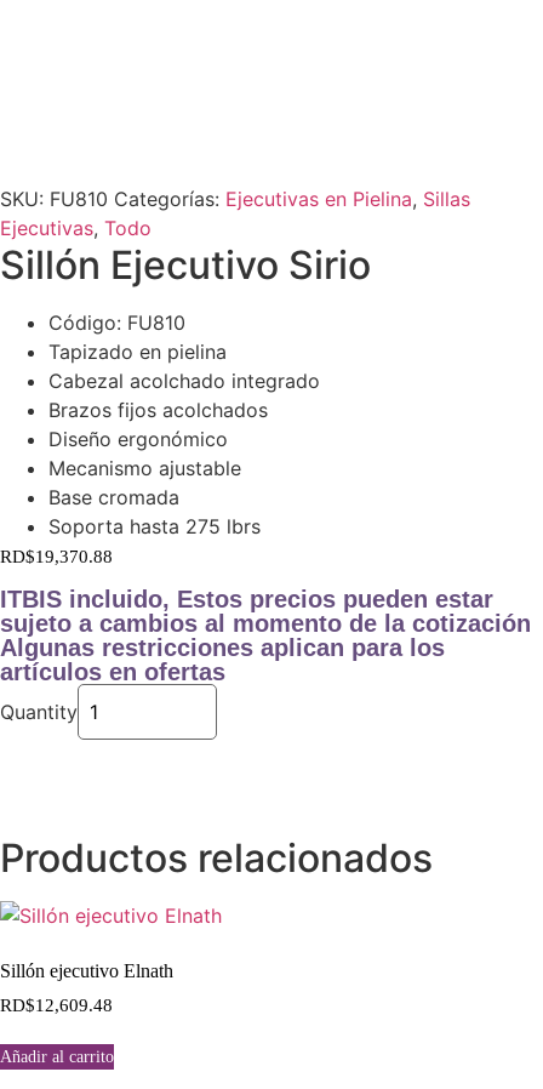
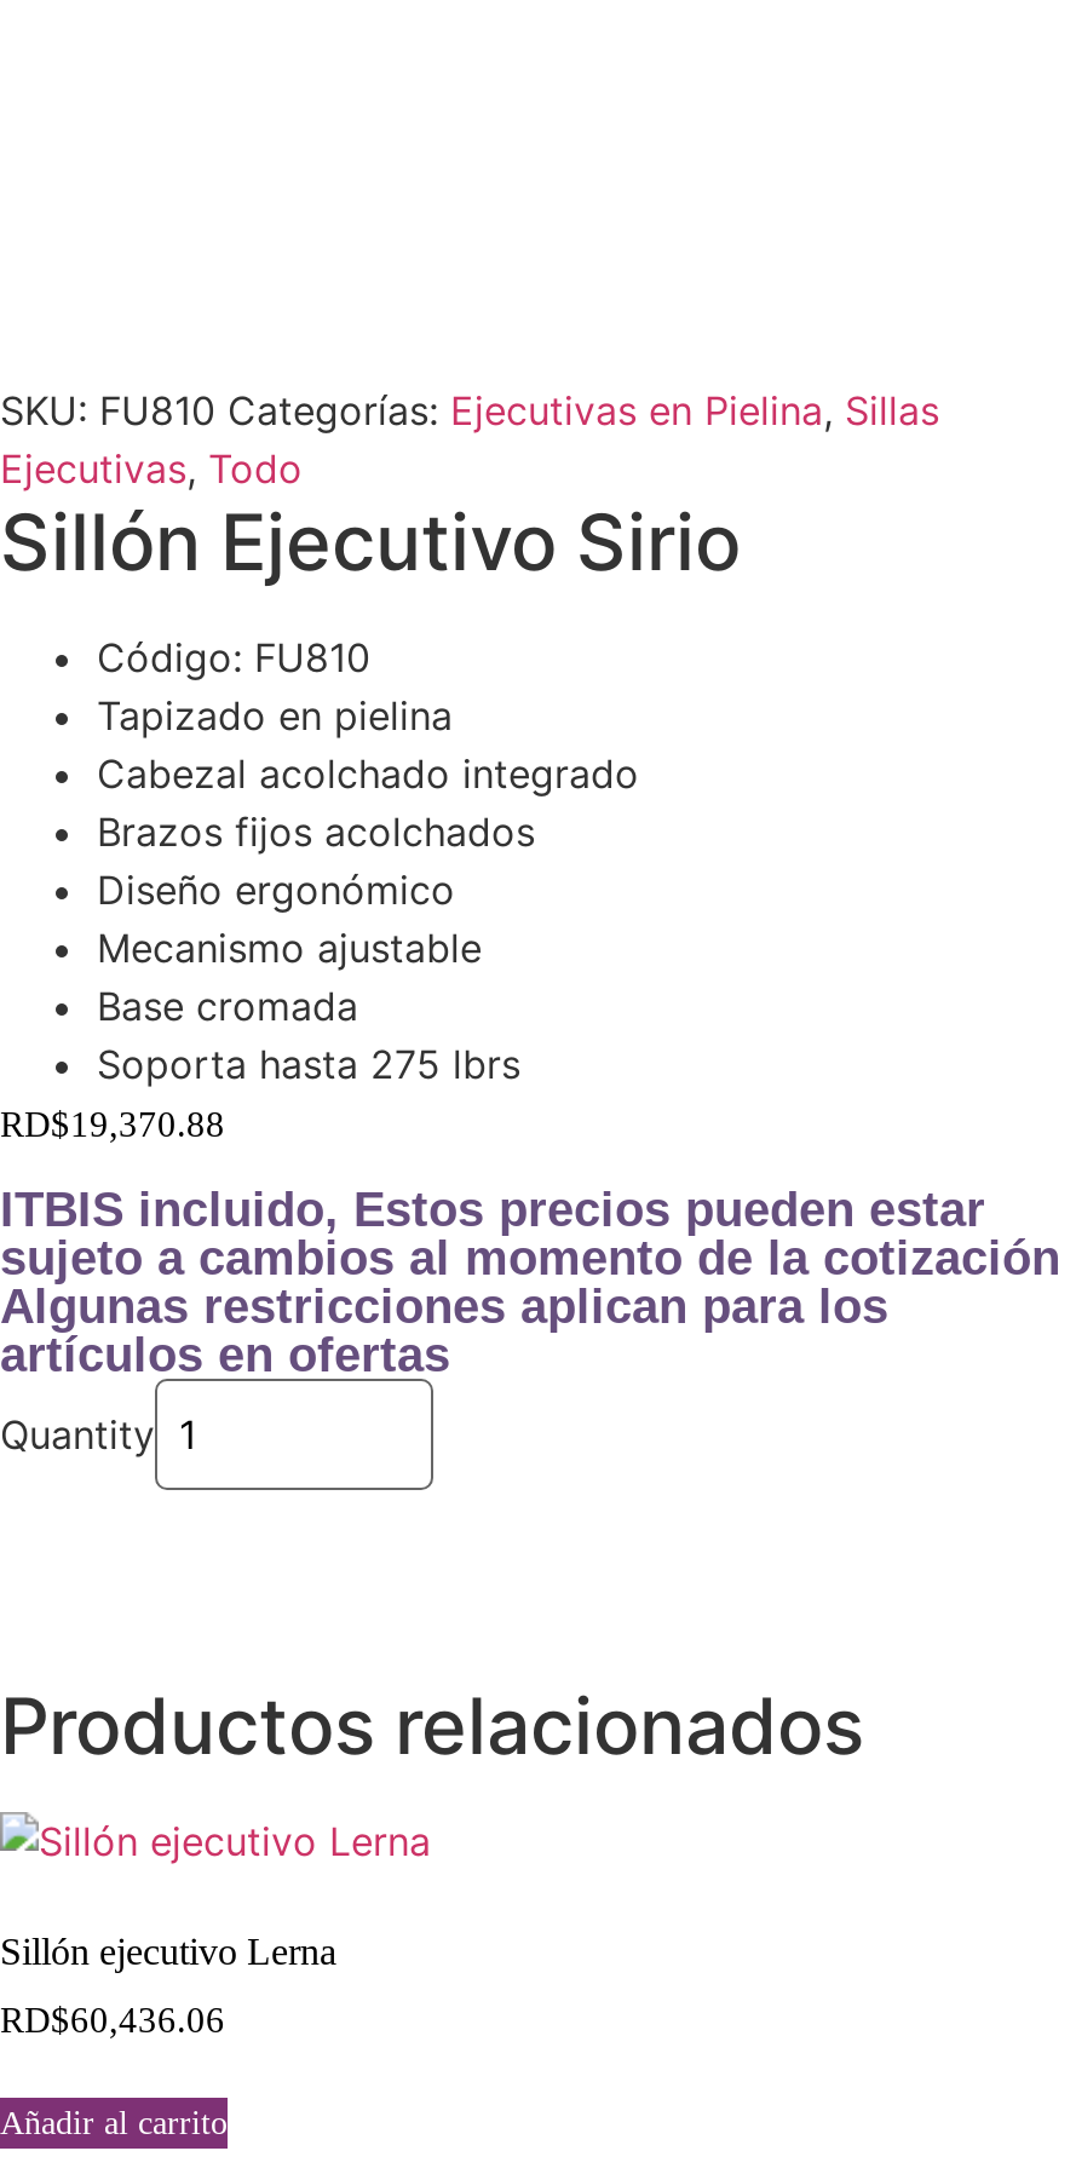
[0,961,173,982] Sillón ejecutivo Elnath -> [0,1932,336,1973] Sillón ejecutivo Lerna
[0,996,113,1016] RD$12,609.48 -> [0,2002,225,2041] RD$60,436.06

